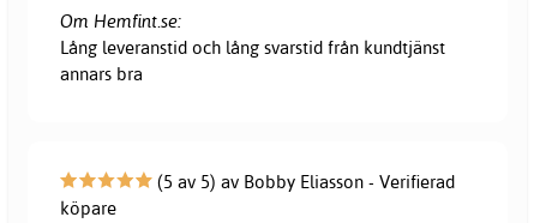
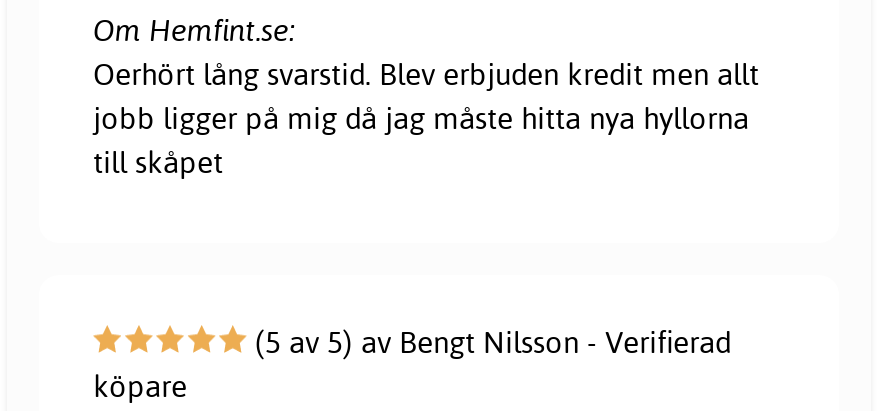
[60,36,445,85] Lång leveranstid och lång svarstid från kundtjänst | annars bra -> [93,55,759,181] Oerhört lång svarstid. Blev erbjuden kredit men allt | jobb ligger på mig då jag måste hitta nya hyllorna | till skåpet
[152,170,455,193] (5 av 5) av Bobby Eliasson - Verifierad -> [247,323,731,361] (5 av 5) av Bengt Nilsson - Verifierad

